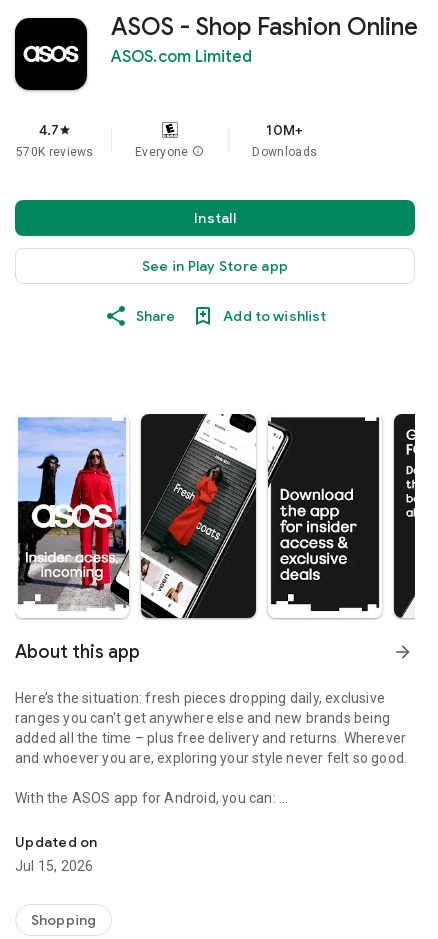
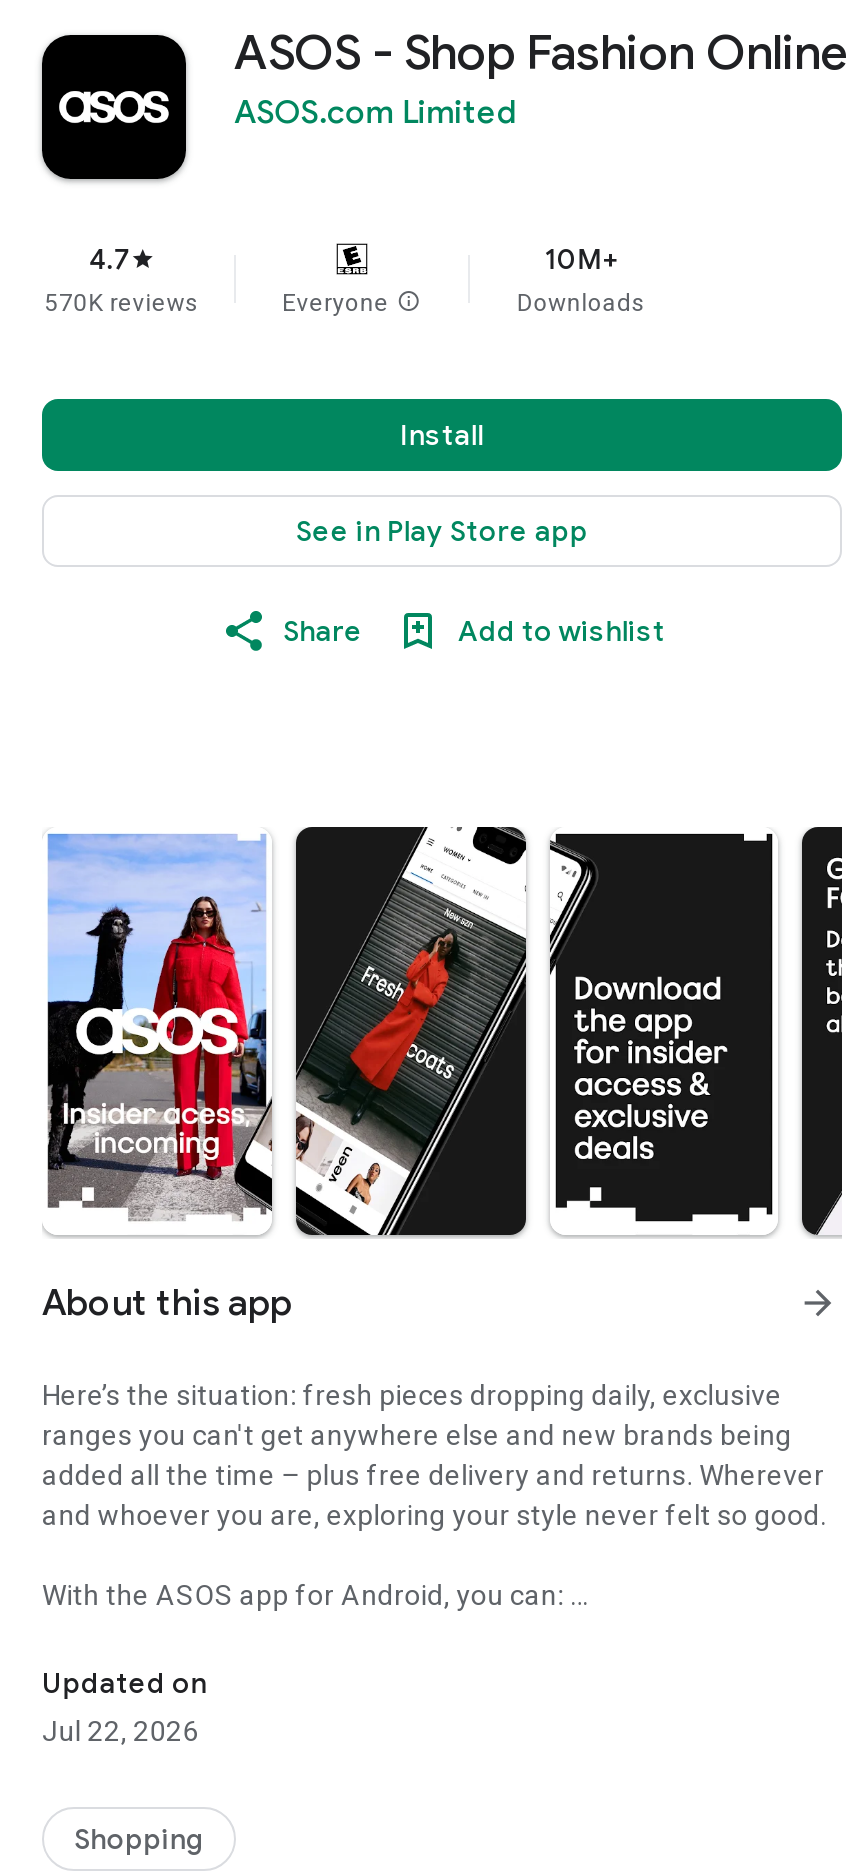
[15,858,93,874] Jul 15, 2026 -> [42,1715,199,1747] Jul 22, 2026

